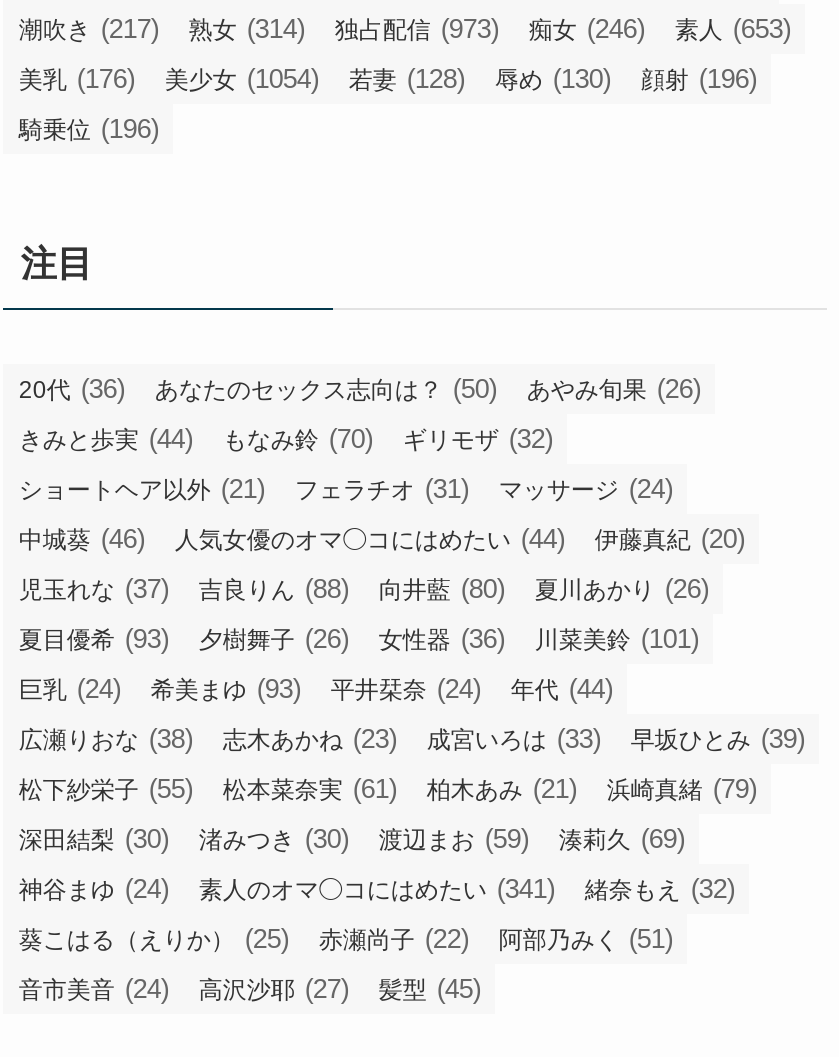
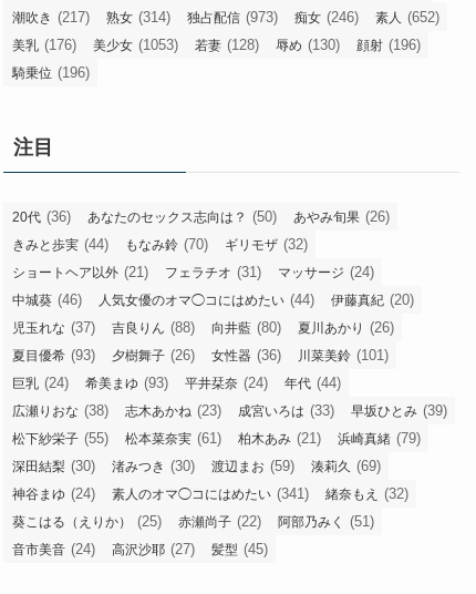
[19,14,791,44] 潮吹き(217) 熟女(314) 独占配信(973) 痴女(246) 素人(653) -> [12,9,439,26] 潮吹き(217) 熟女(314) 独占配信(973) 痴女(246) 素人(652)
[19,64,757,94] 美乳(176) 美少女(1054) 若妻(128) 辱め(130) 顔射(196) -> [12,37,421,53] 美乳(176) 美少女(1053) 若妻(128) 辱め(130) 顔射(196)

